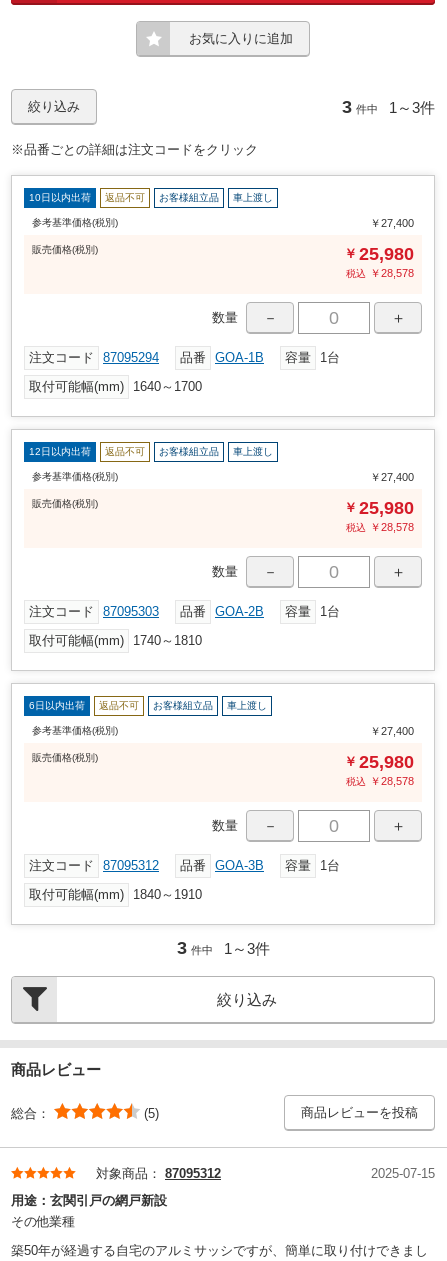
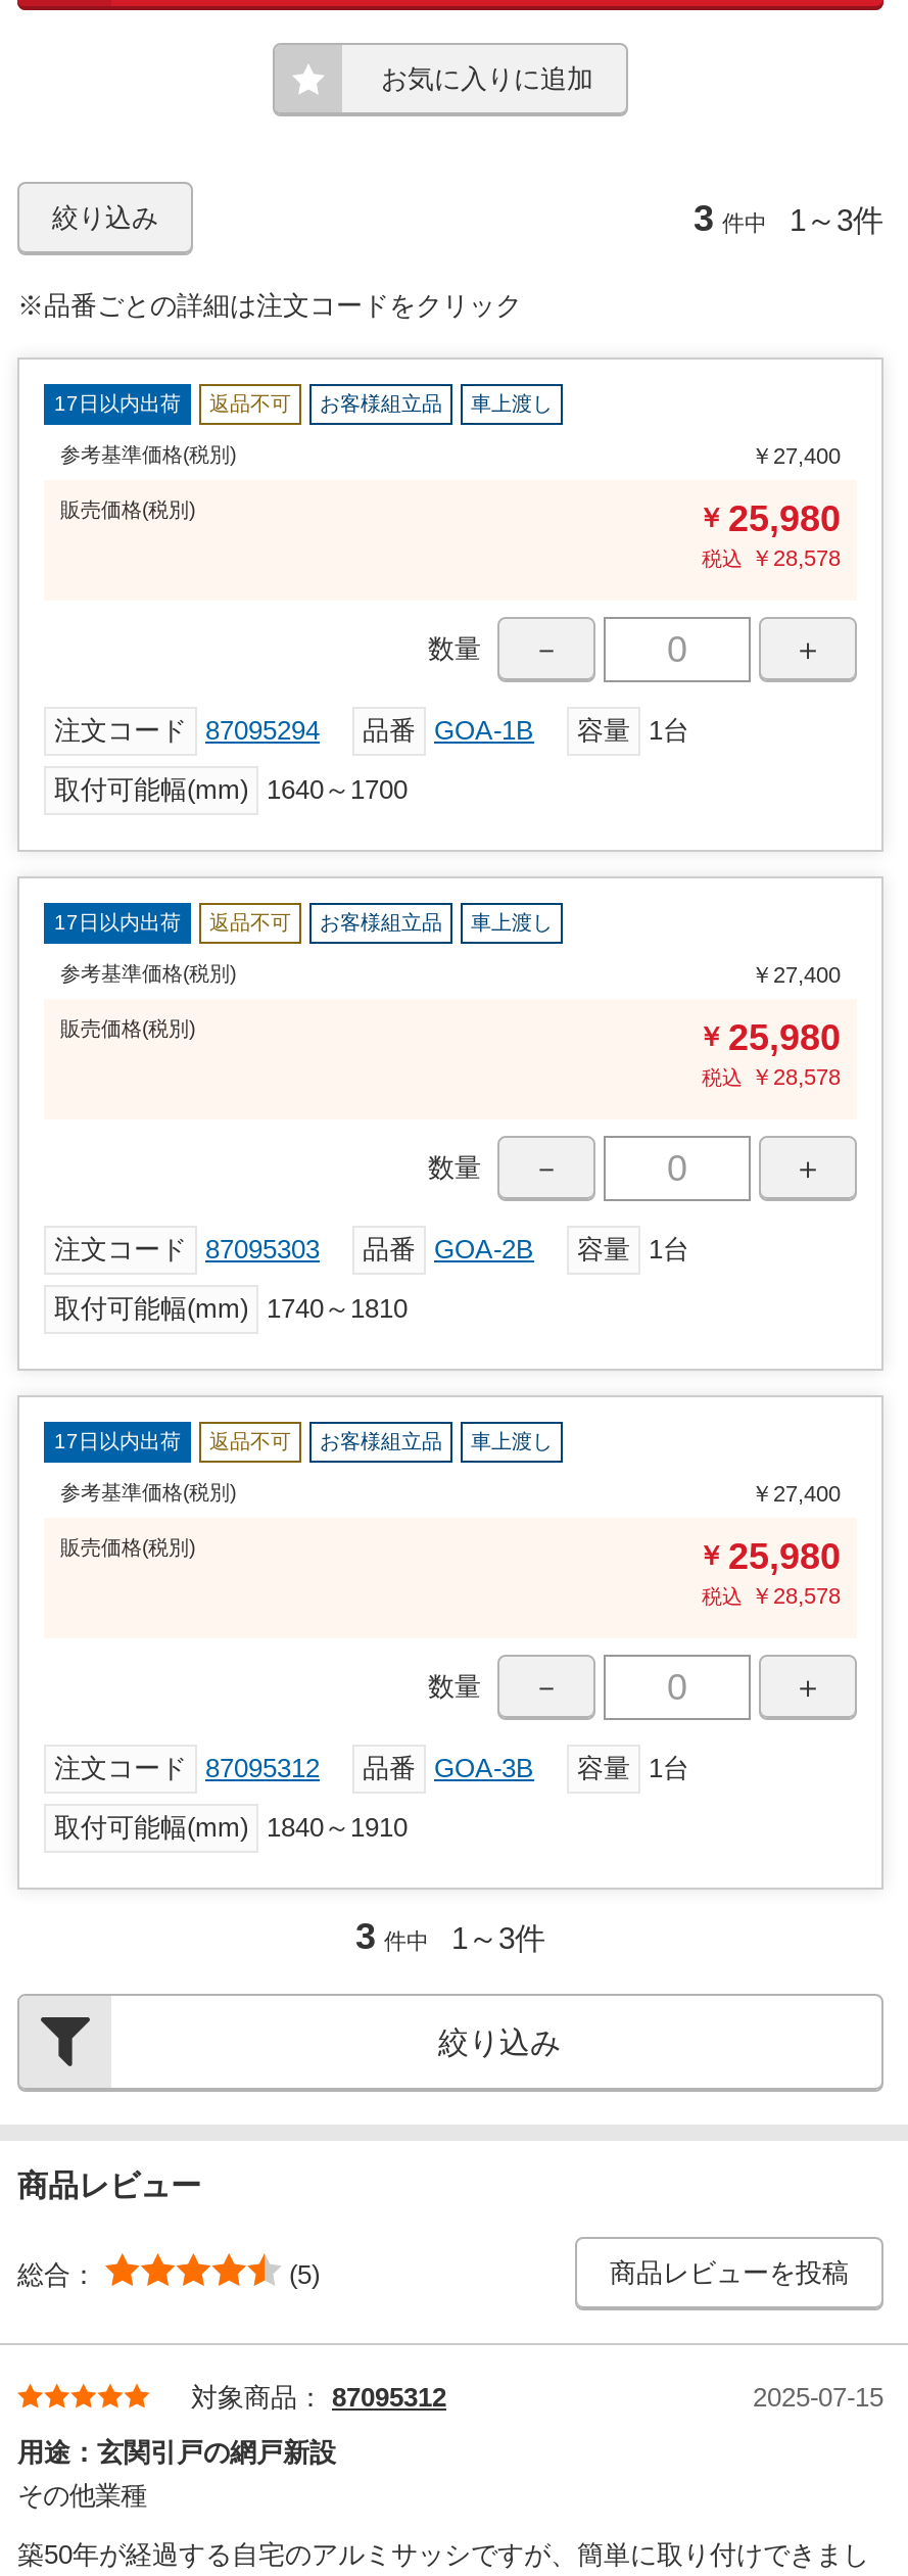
[29,192,273,203] 10日以内出荷 返品不可 お客様組立品 車上渡し -> [54,393,553,416] 17日以内出荷 返品不可 お客様組立品 車上渡し
[29,446,273,457] 12日以内出荷 返品不可 お客様組立品 車上渡し -> [54,912,553,934] 17日以内出荷 返品不可 お客様組立品 車上渡し
[29,700,267,711] 6日以内出荷 返品不可 お客様組立品 車上渡し -> [54,1431,553,1453] 17日以内出荷 返品不可 お客様組立品 車上渡し

